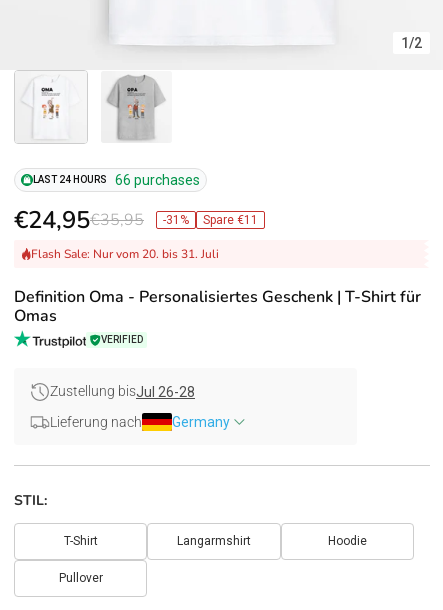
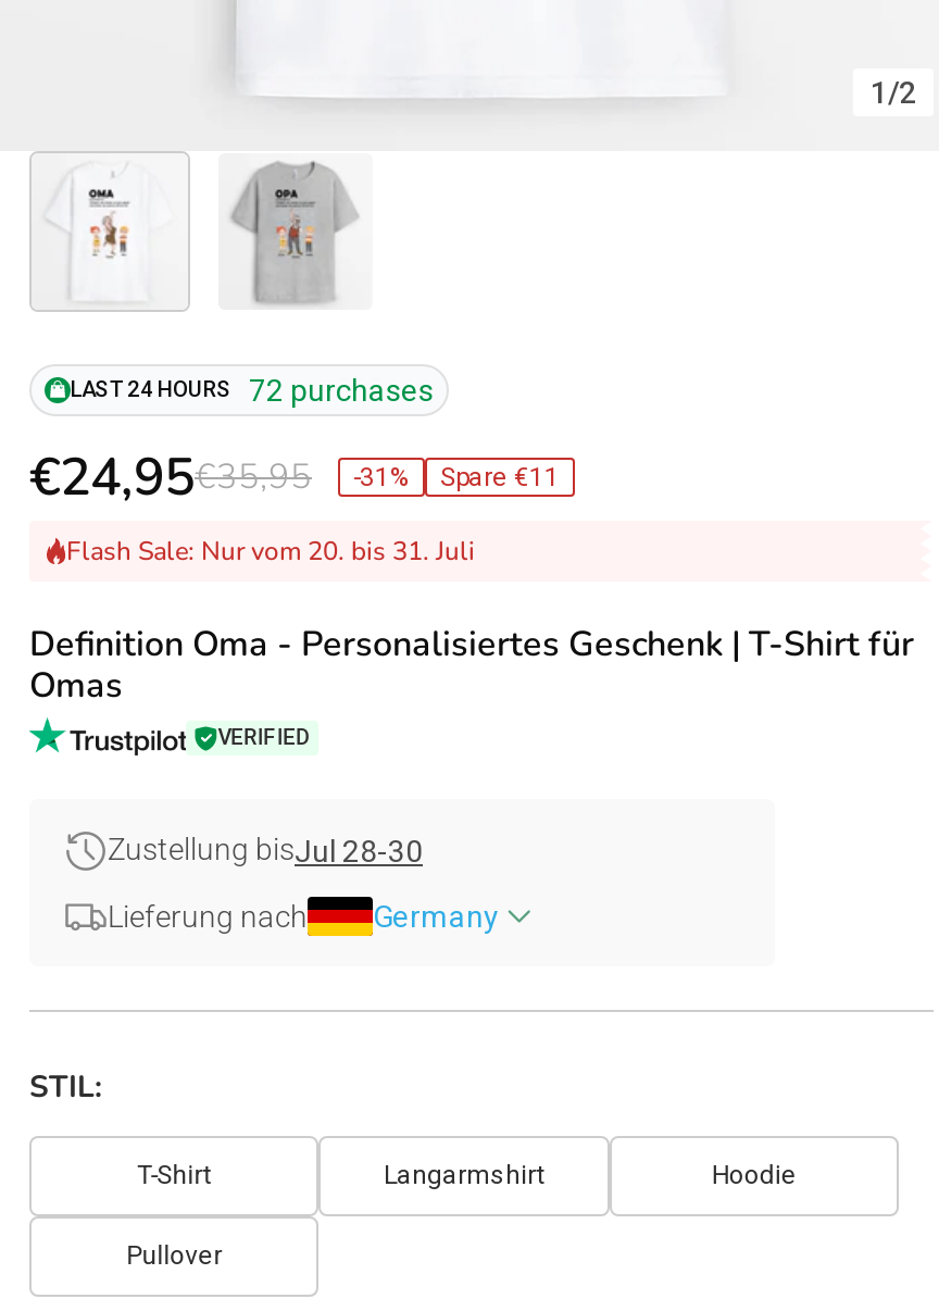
[33,172,200,188] LAST 24 HOURS 66 purchases -> [71,372,434,407] LAST 24 HOURS 72 purchases
[50,383,195,400] Zustellung bisJul 26-28 -> [108,832,423,868] Zustellung bisJul 28-30

